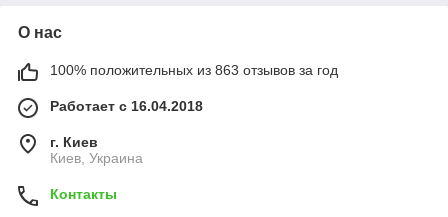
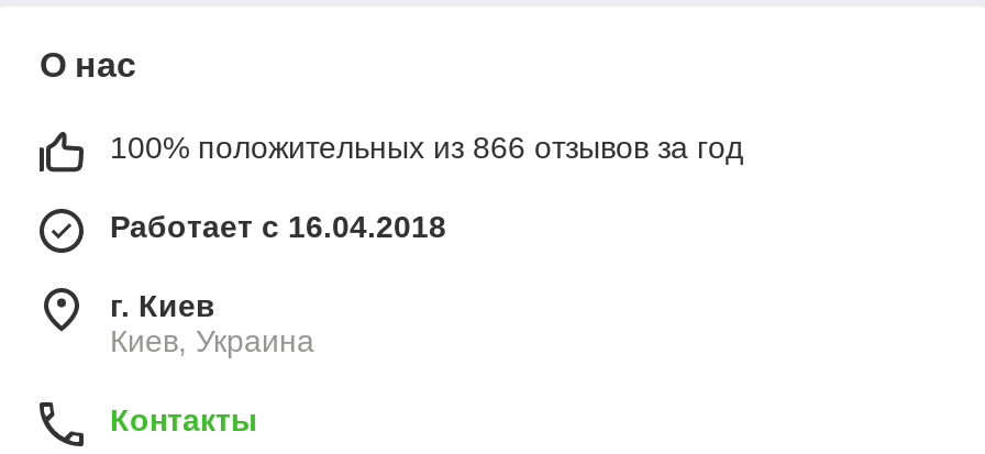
[50,61,338,77] 100% положительных из 863 отзывов за год -> [110,129,743,164] 100% положительных из 866 отзывов за год

